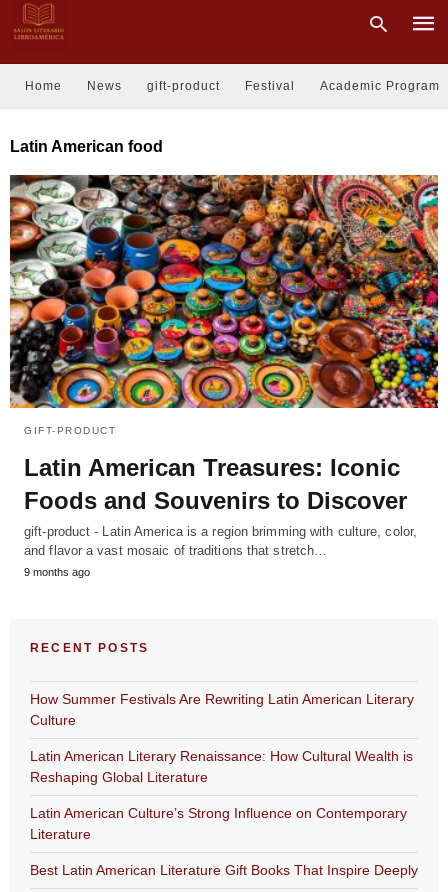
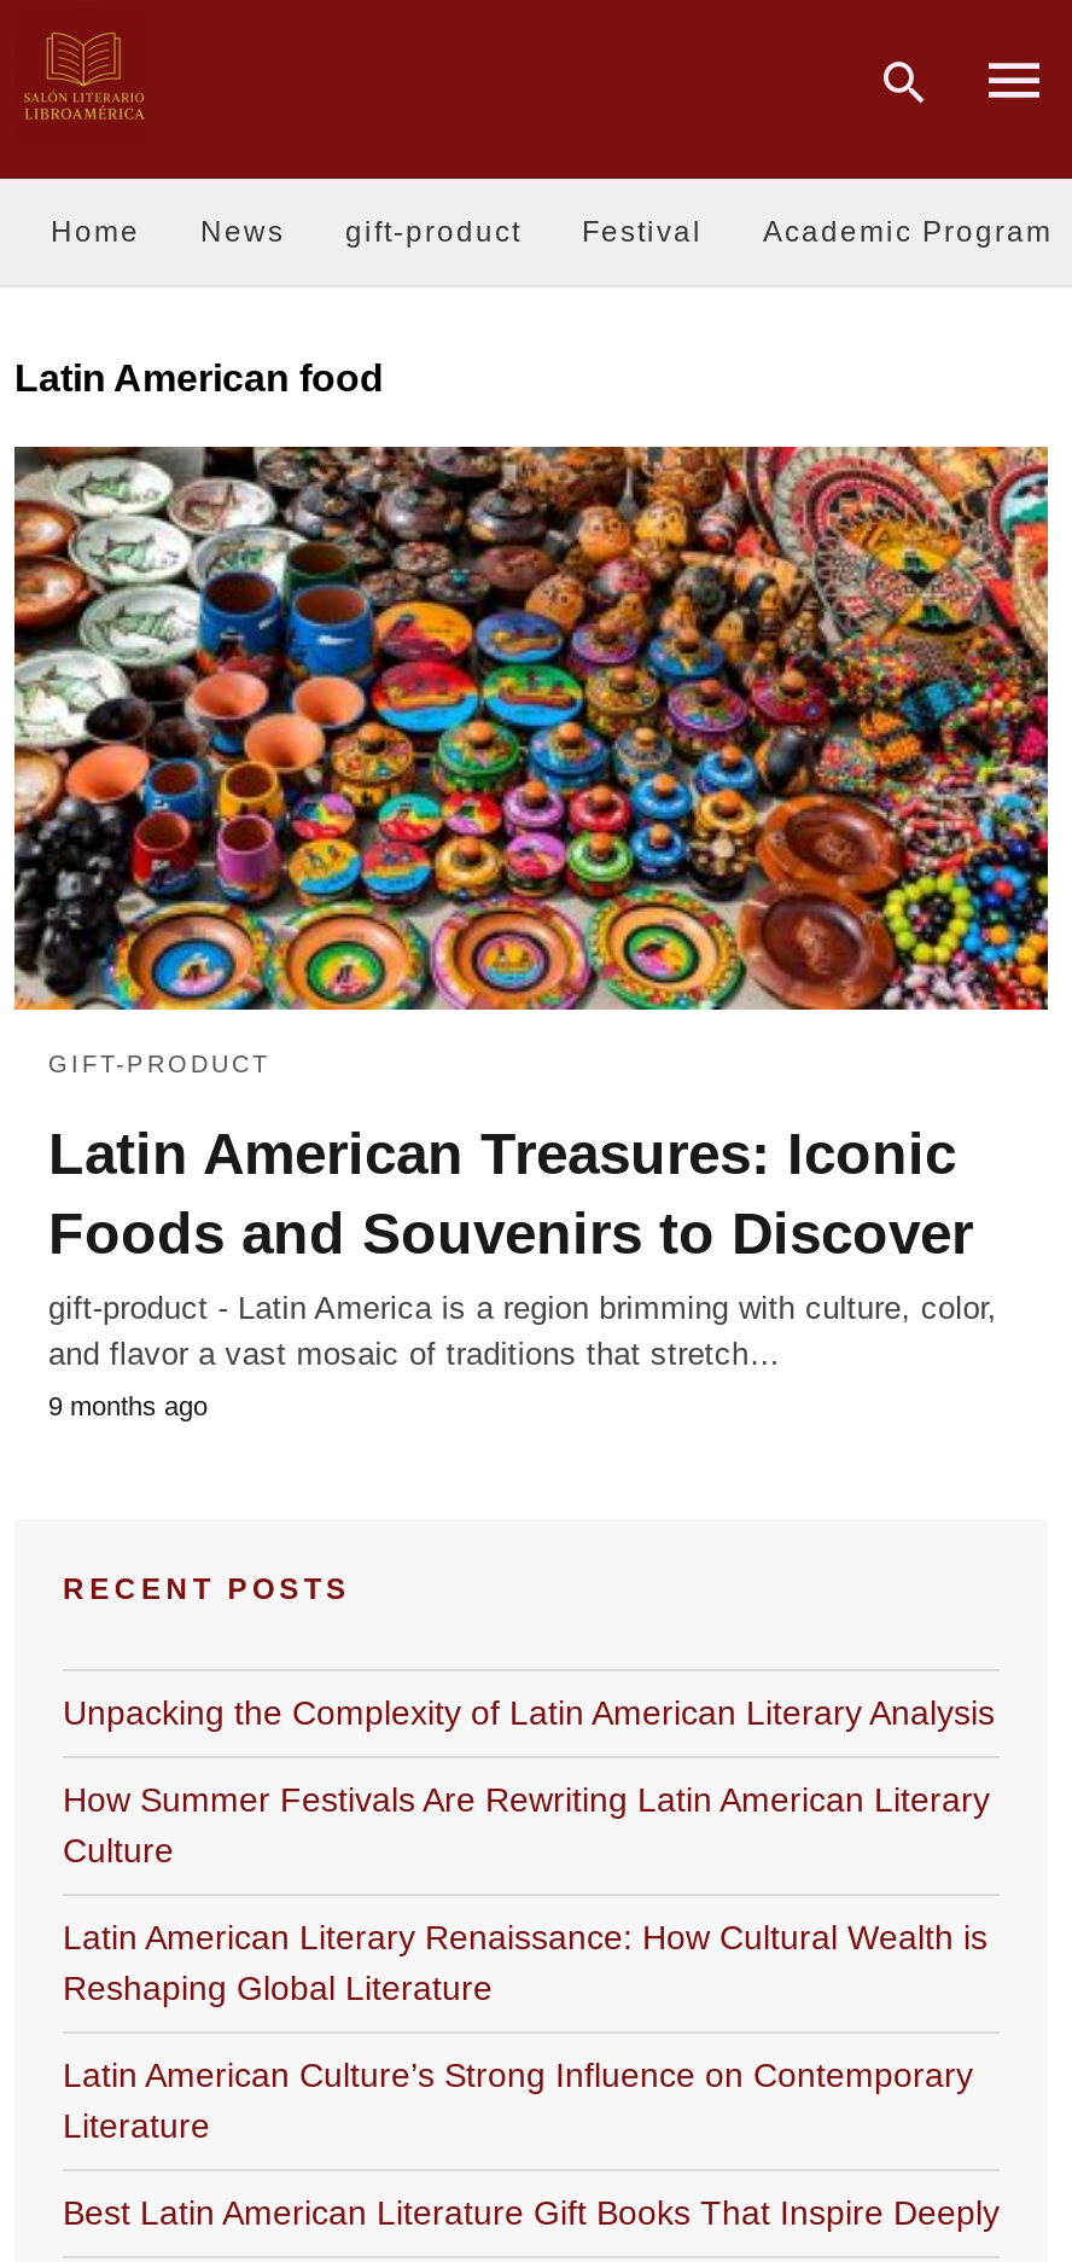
none -> [63,1692,995,1731] Unpacking the Complexity of Latin American Literary Analysis

